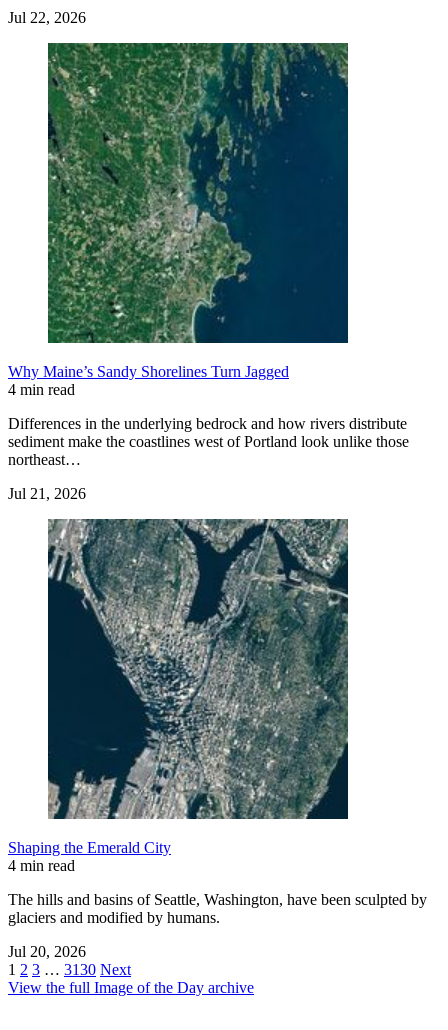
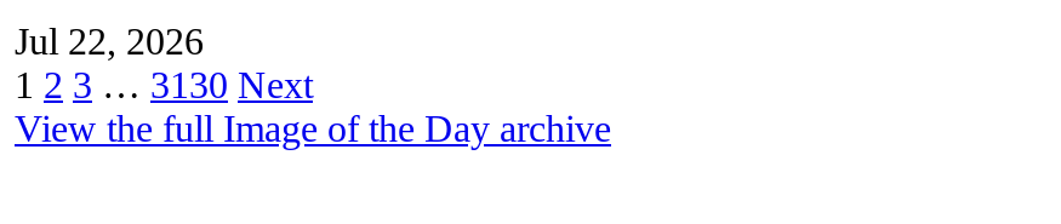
[8,42,409,502] [image] | Why Maine’s Sandy Shorelines Turn Jagged | 4 min read | Differences in the underlying bedrock and how rivers distribute | sediment make the coastlines west of Portland look unlike those | northeast… | Jul 21, 2026 -> none
[8,518,427,960] [image] | Shaping the Emerald City | 4 min read | The hills and basins of Seattle, Washington, have been sculpted by | glaciers and modified by humans. | Jul 20, 2026 -> none

